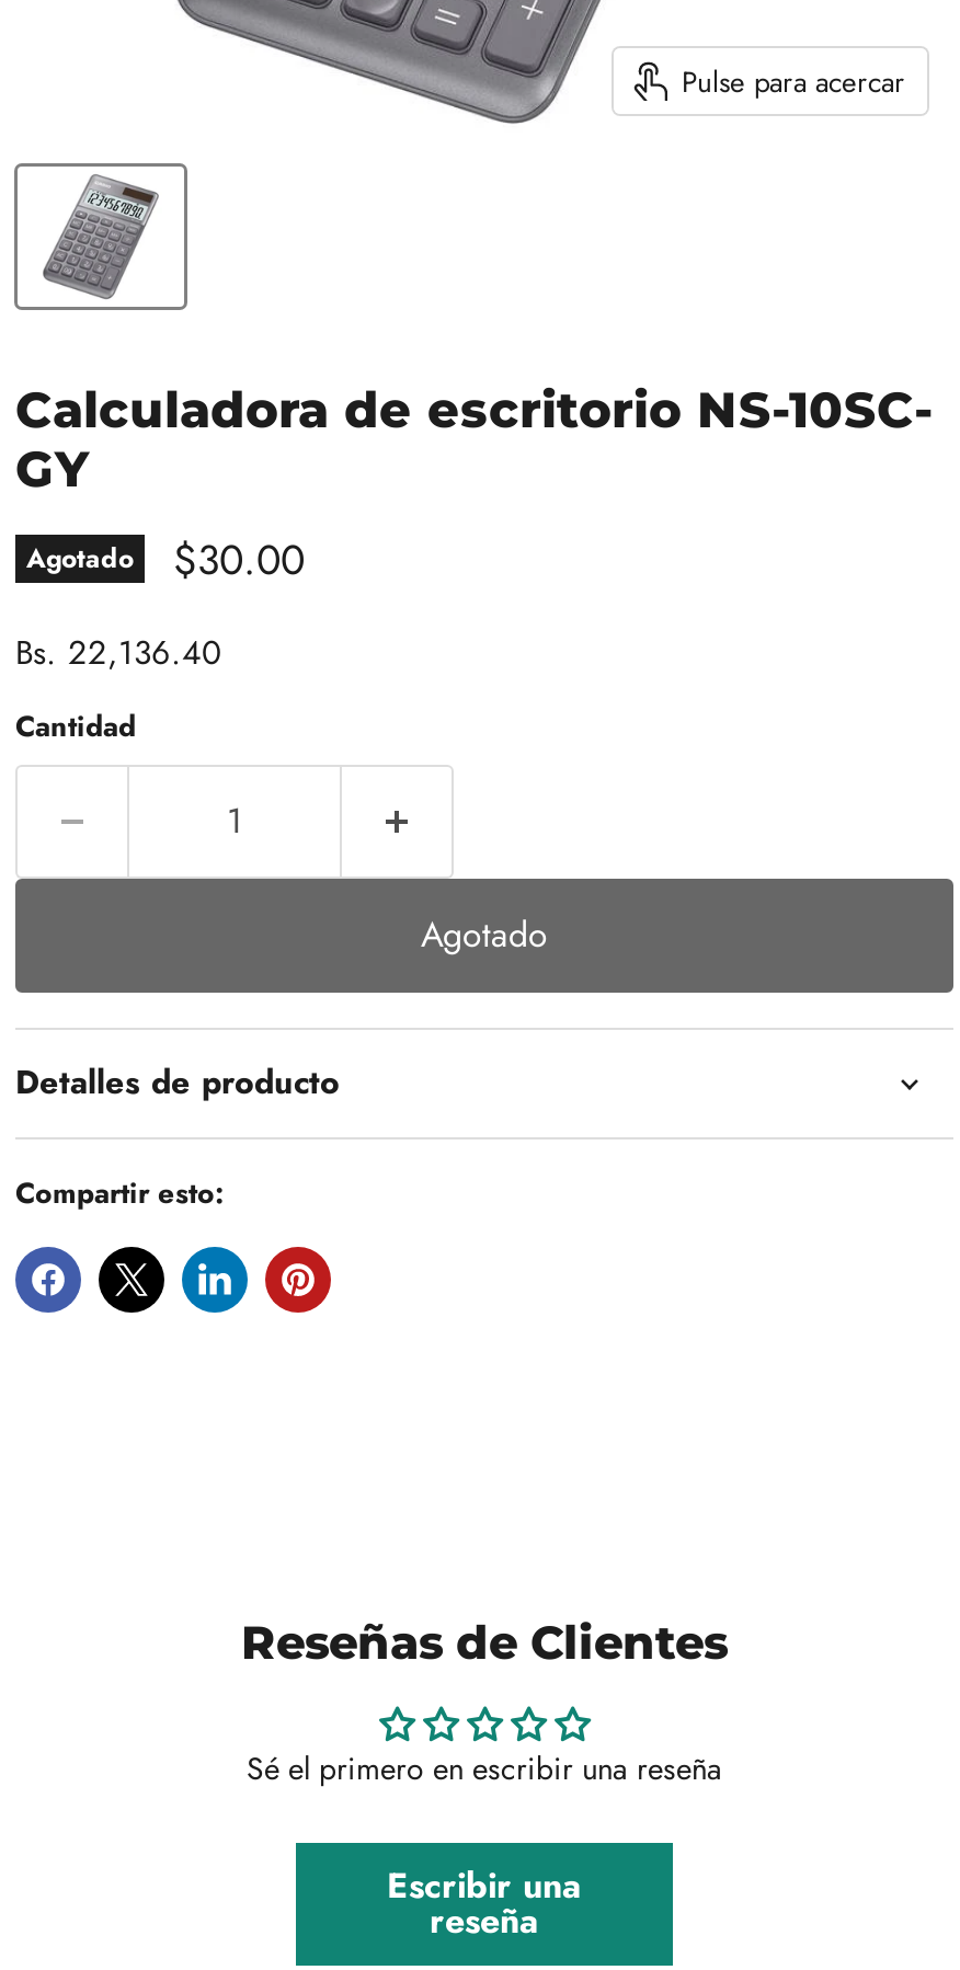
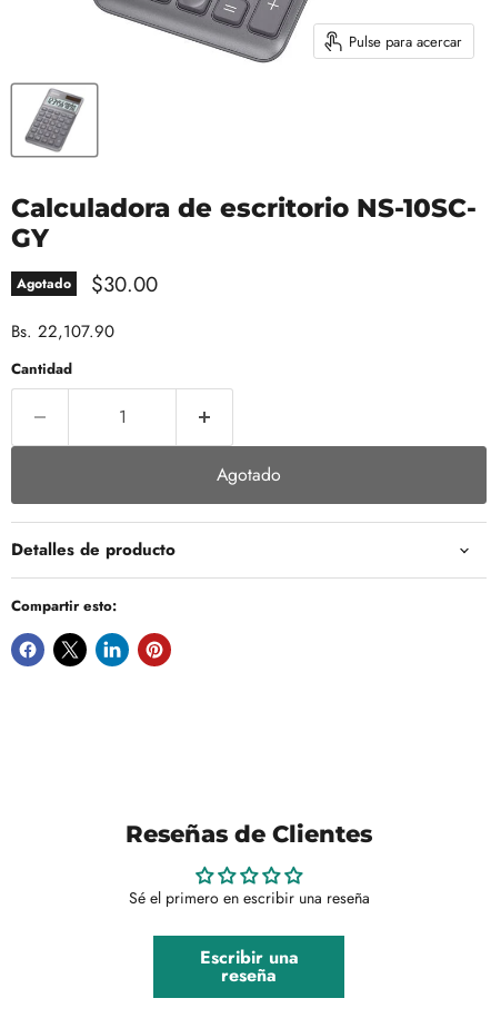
[15,629,221,677] Bs. 22,136.40 -> [11,319,114,344] Bs. 22,107.90

